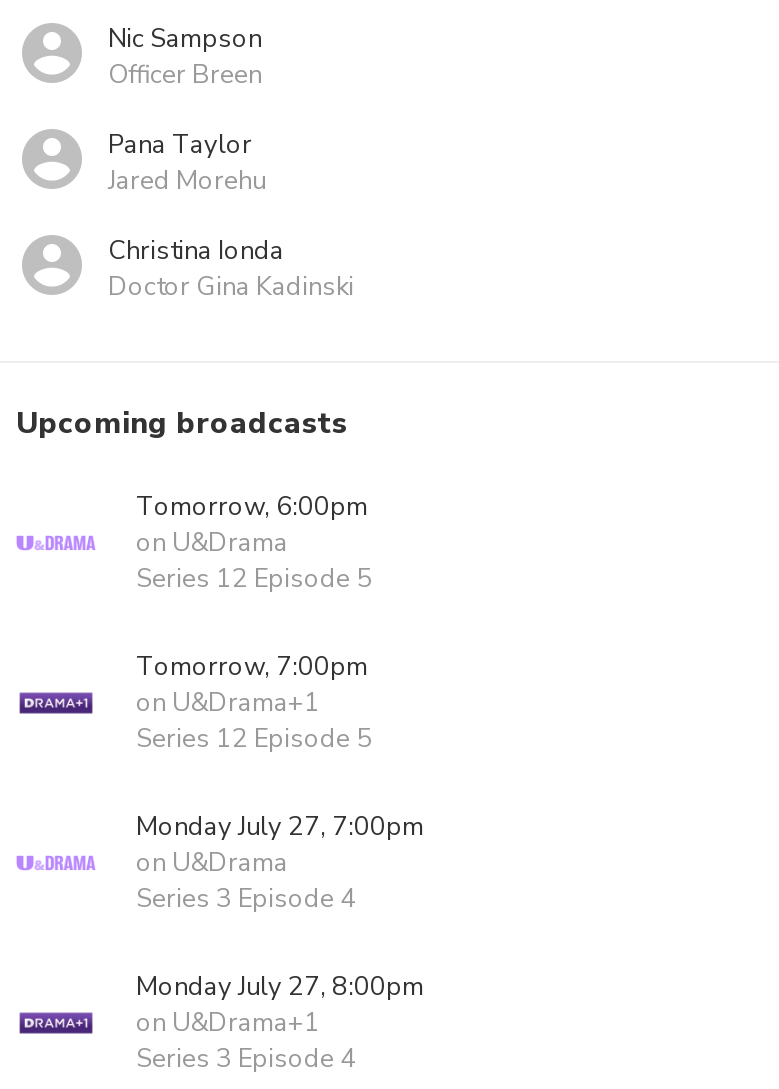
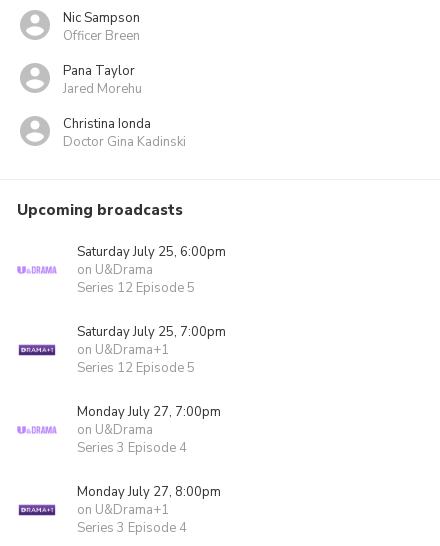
[136,489,368,525] Tomorrow, 6:00pm -> [77,243,226,261] Saturday July 25, 6:00pm
[136,649,368,685] Tomorrow, 7:00pm -> [77,323,226,341] Saturday July 25, 7:00pm

